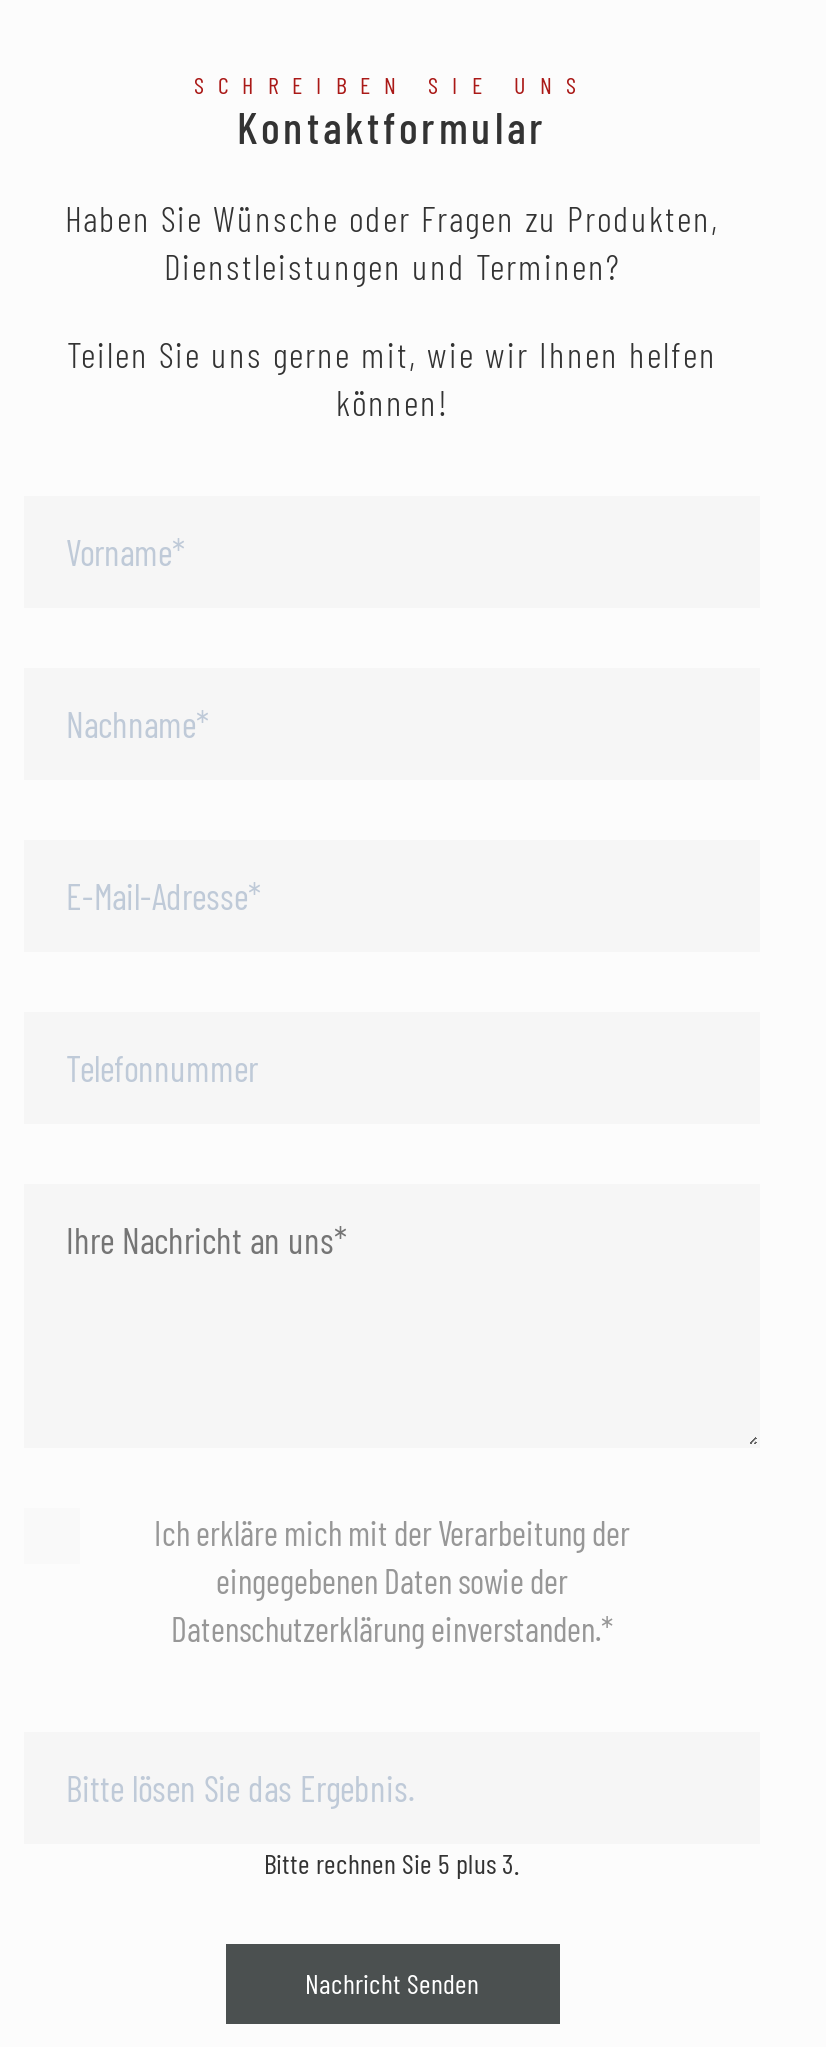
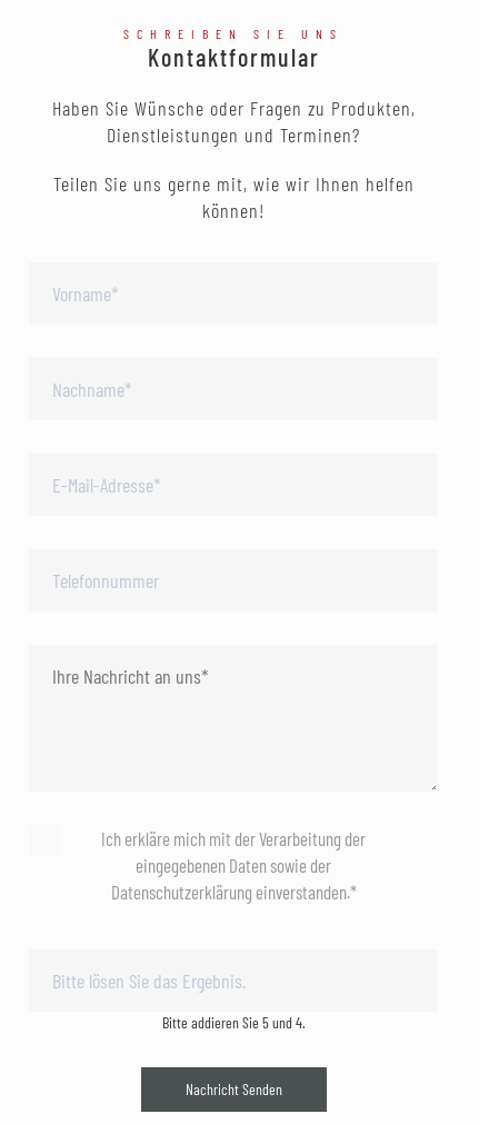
[264,1846,520,1880] Bitte rechnen Sie 5 plus 3. -> [162,1013,305,1032] Bitte addieren Sie 5 und 4.

